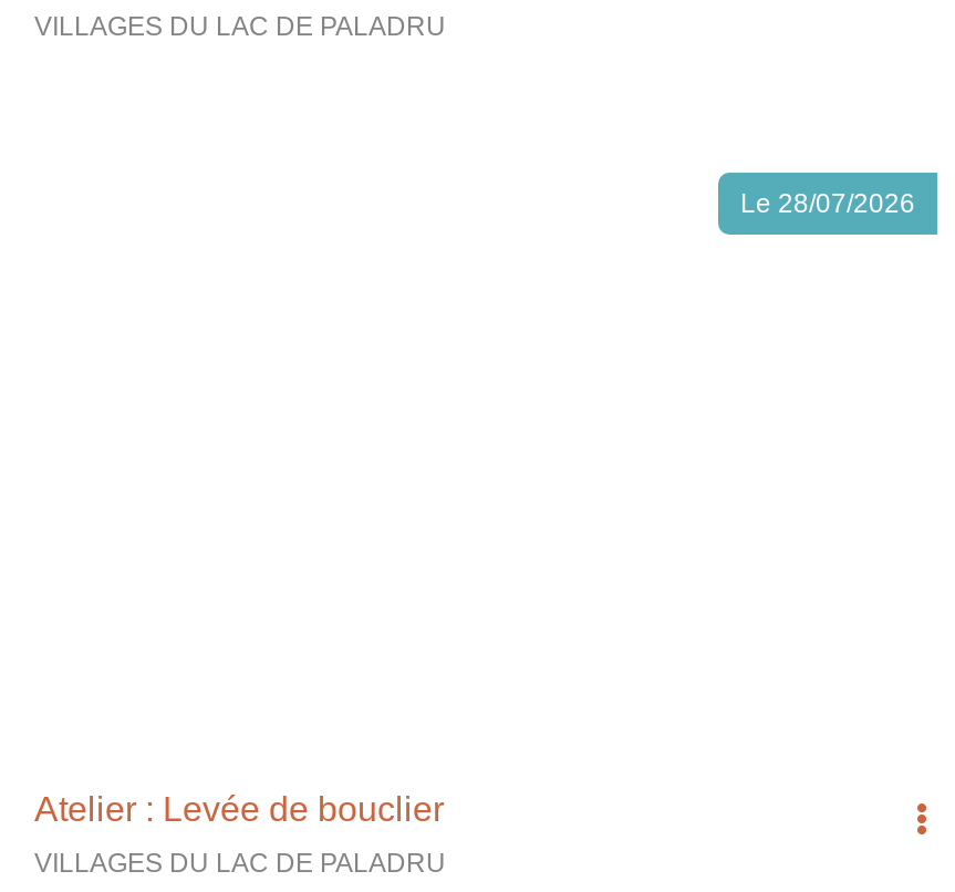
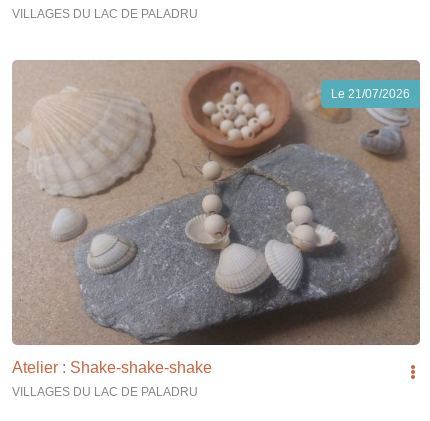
none -> [11,59,421,346] [image]
[740,188,915,219] Le 28/07/2026 -> [331,87,410,101] Le 21/07/2026
[34,791,444,829] Atelier : Levée de bouclier -> [12,359,212,376] Atelier : Shake-shake-shake

